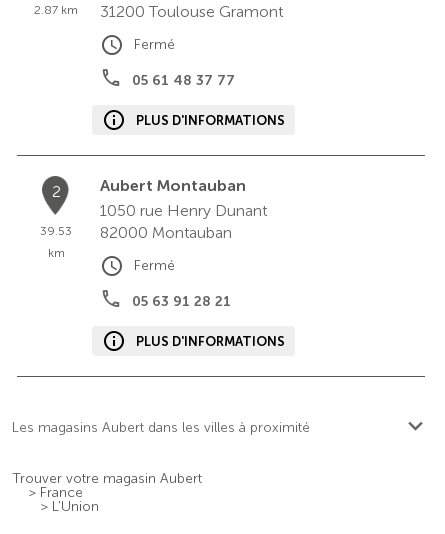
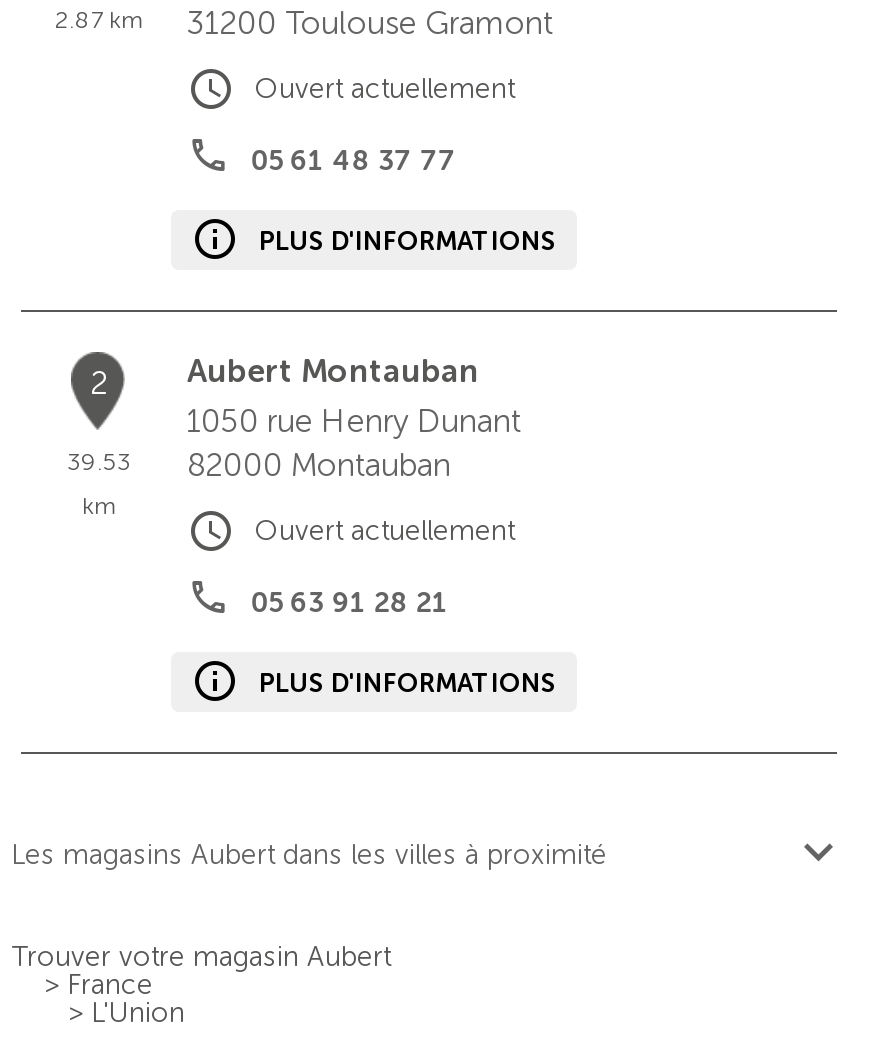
[134,36,175,53] Fermé -> [255,72,515,106] Ouvert actuellement
[134,257,175,274] Fermé -> [255,514,515,548] Ouvert actuellement

